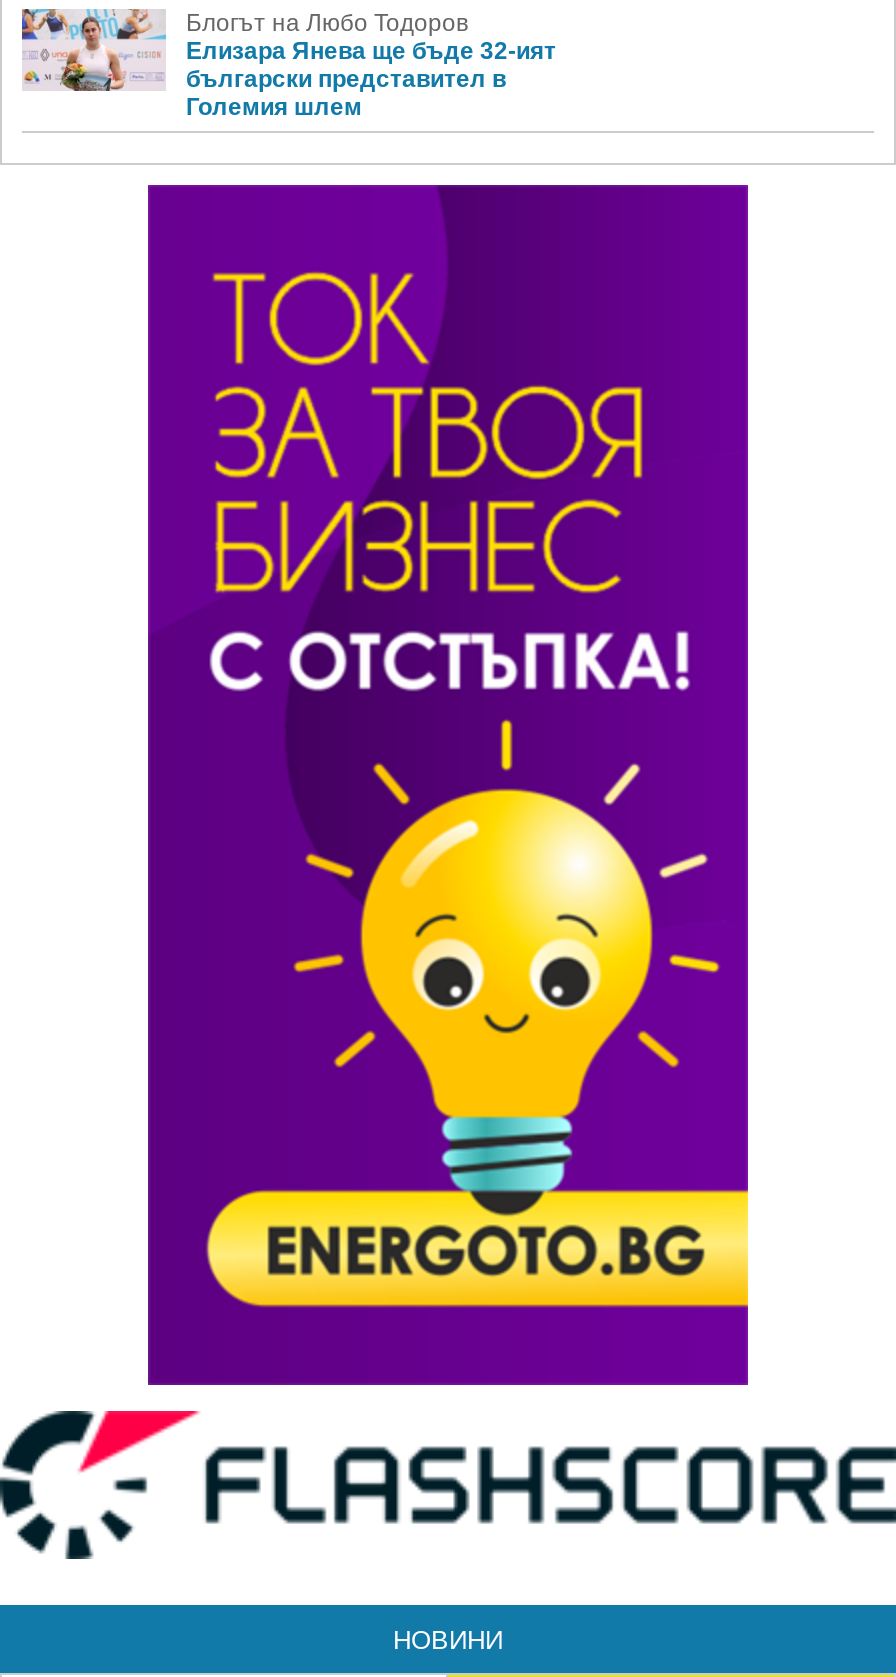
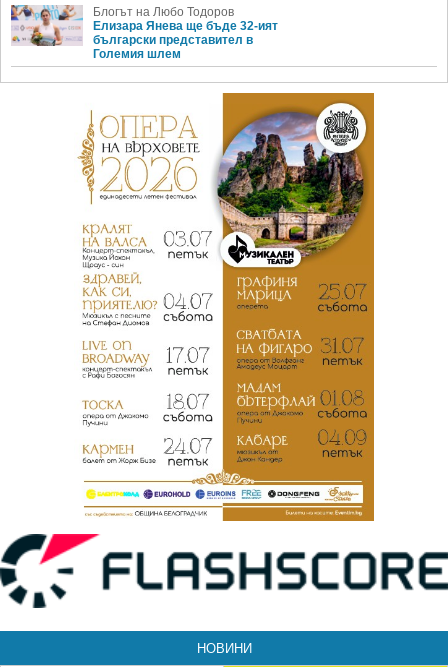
[146,183,750,1387] [image] -> [74,92,375,522] [image]

